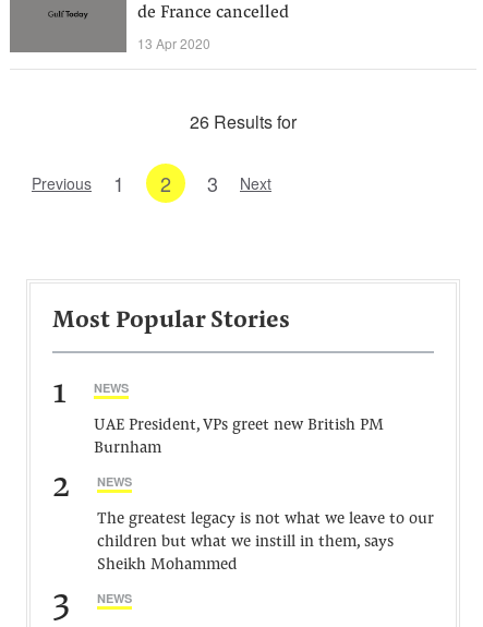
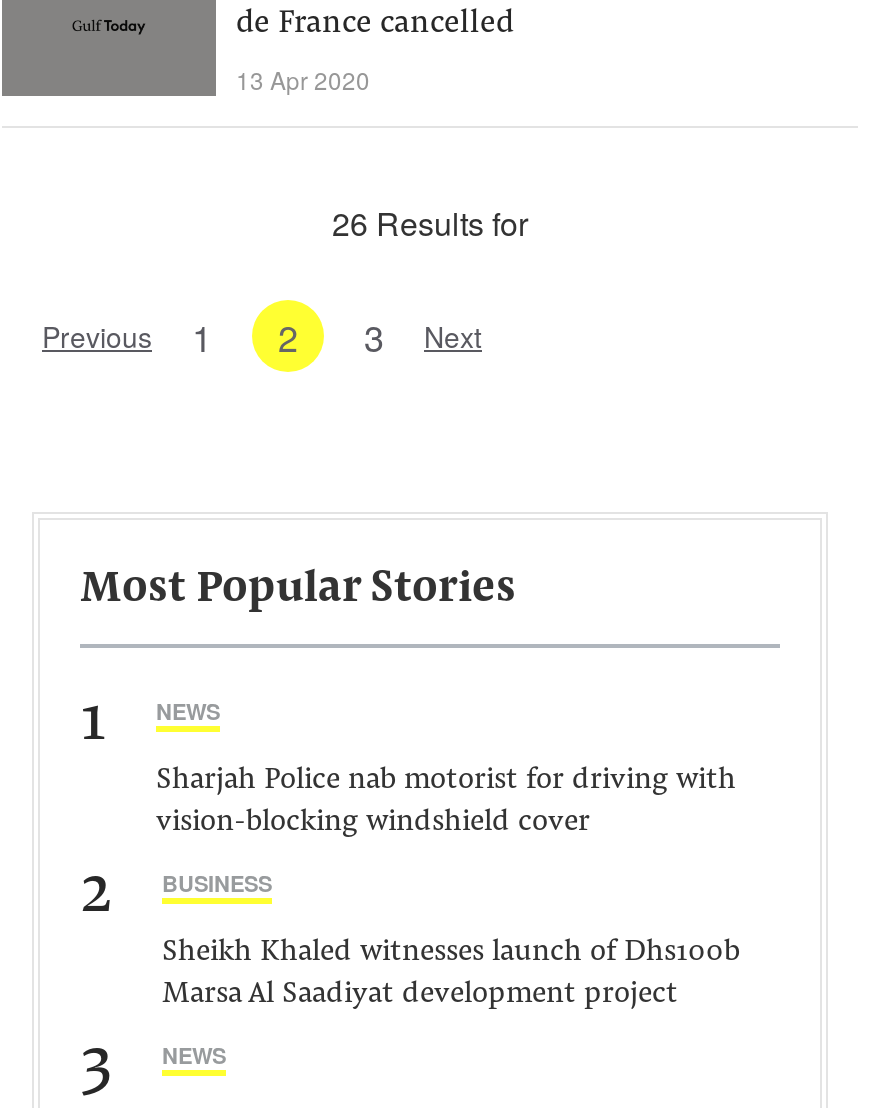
[94,418,384,457] UAE President, VPs greet new British PM | Burnham -> [156,766,736,838] Sharjah Police nab motorist for driving with | vision-blocking windshield cover
[97,473,132,490] NEWS -> [162,868,272,898] BUSINESS
[97,511,434,574] The greatest legacy is not what we leave to our | children but what we instill in them, says | Sheikh Mohammed -> [162,938,740,1010] Sheikh Khaled witnesses launch of Dhs100b | Marsa Al Saadiyat development project

